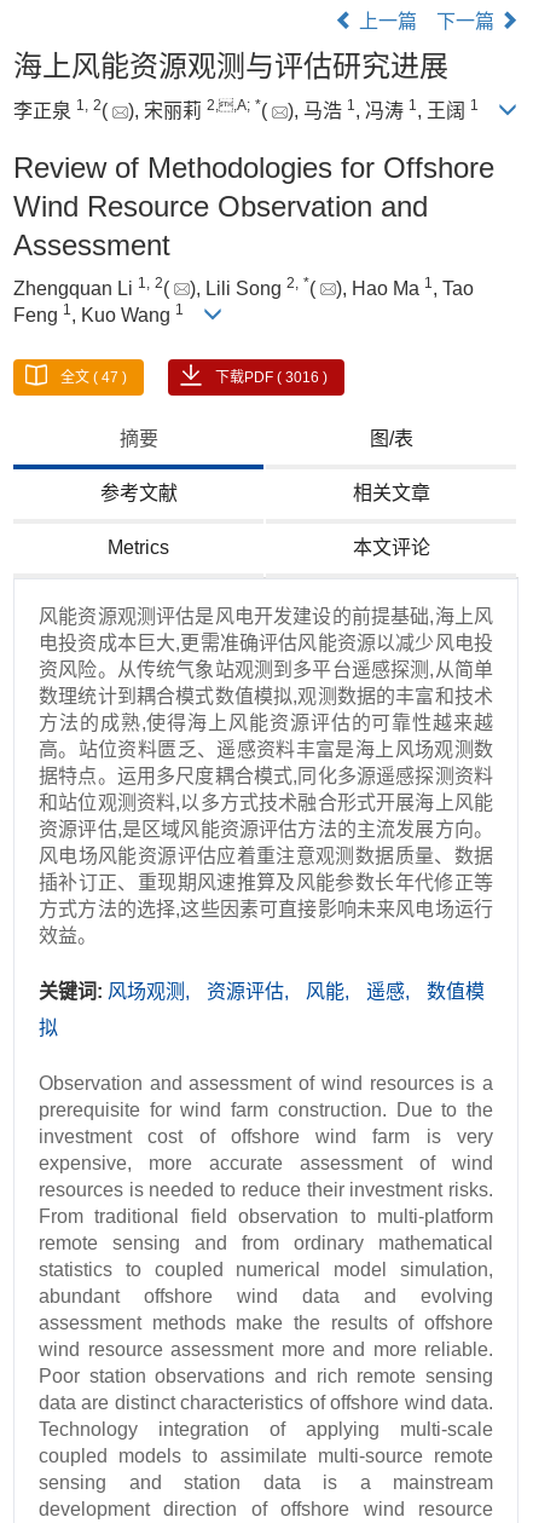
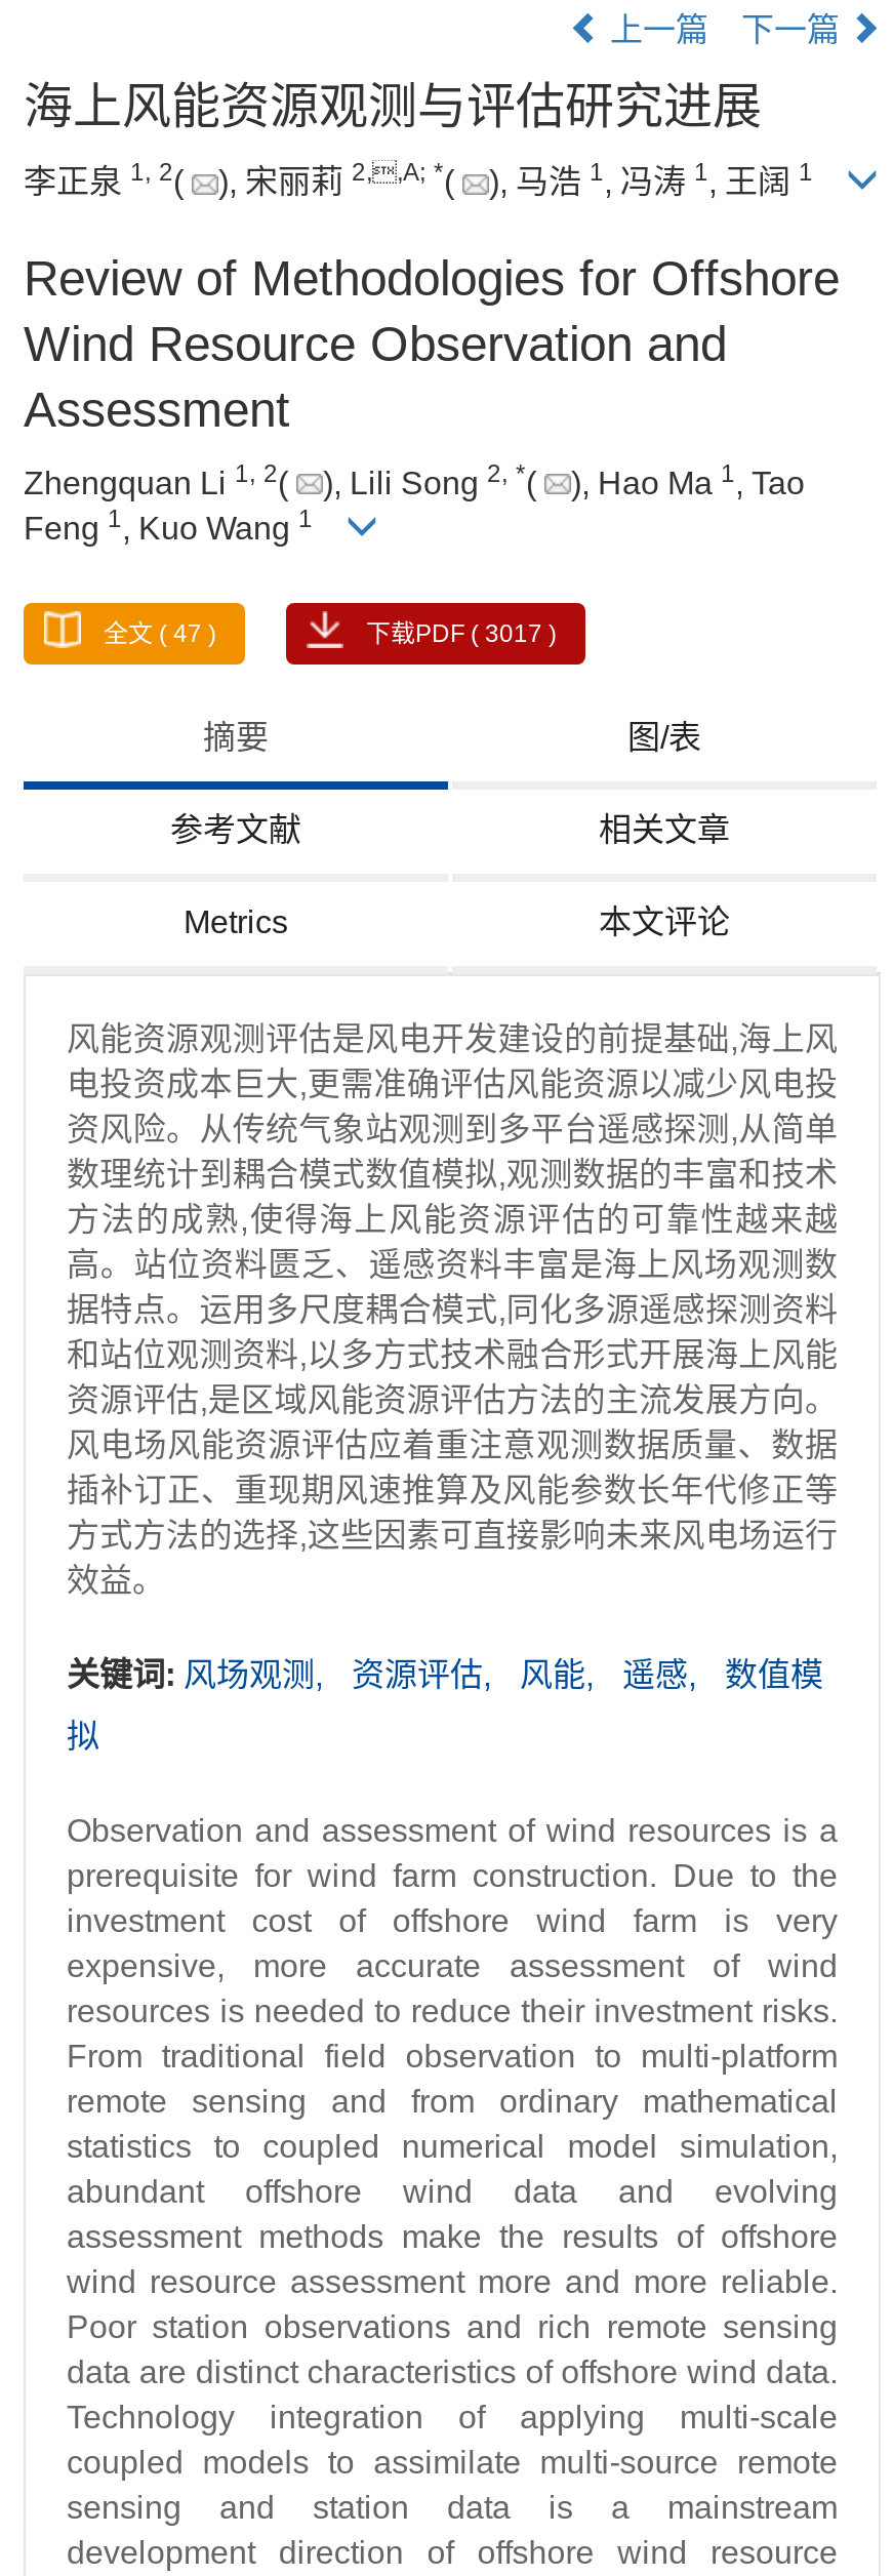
[215,368,328,385] 下载PDF ( 3016 ) -> [366,618,557,647] 下载PDF ( 3017 )

